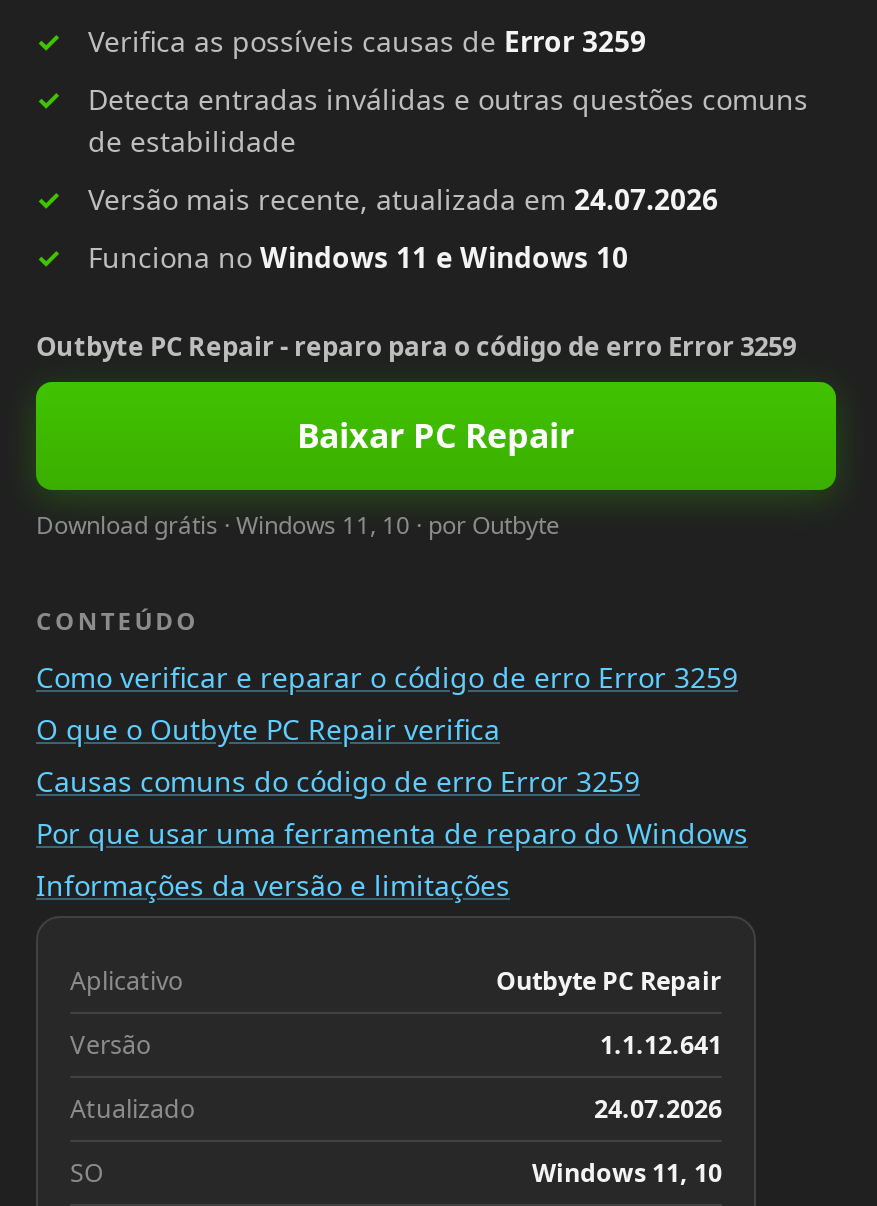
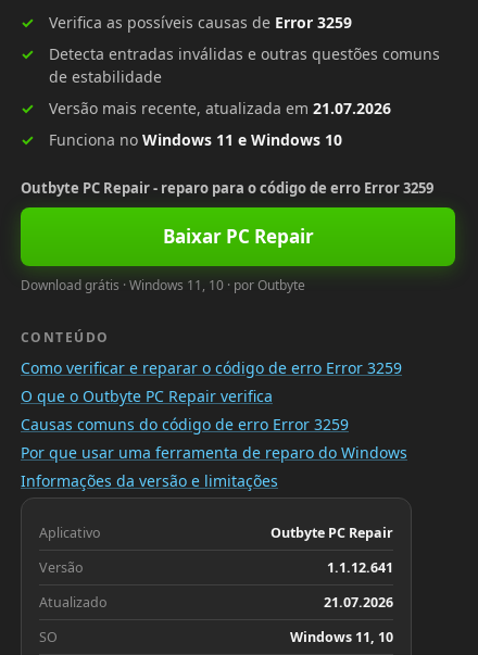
[88,180,718,218] Versão mais recente, atualizada em 24.07.2026 -> [49,98,391,118] Versão mais recente, atualizada em 21.07.2026
[594,1092,722,1126] 24.07.2026 -> [324,593,393,612] 21.07.2026

